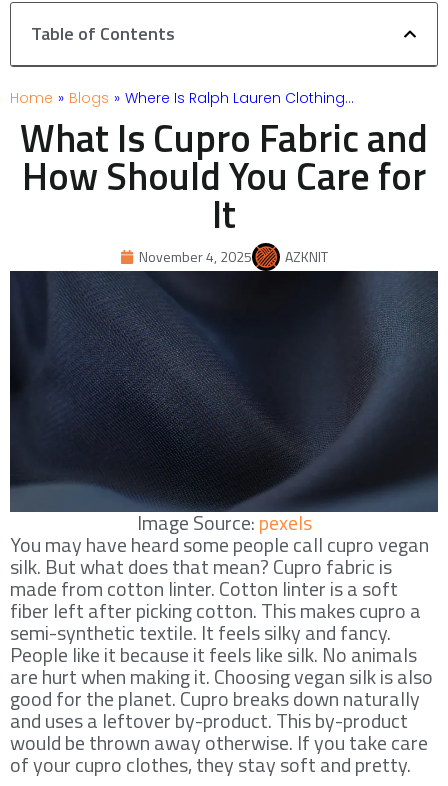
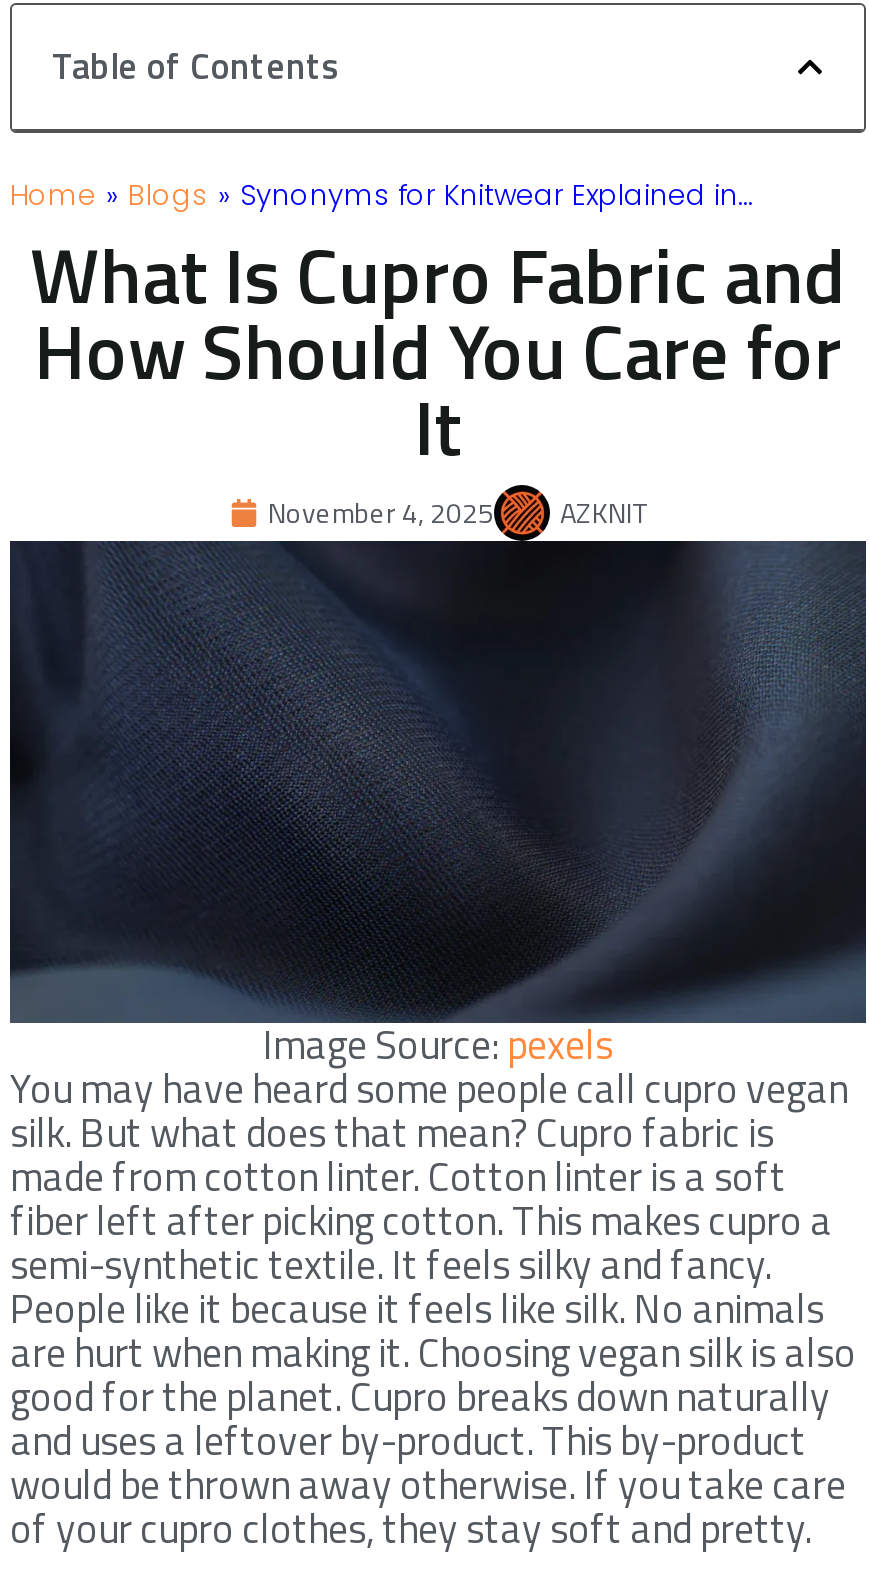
[10,88,354,108] Home » Blogs » Where Is Ralph Lauren Clothing… -> [10,175,756,215] Home » Blogs » Synonyms for Knitwear Explained in…

